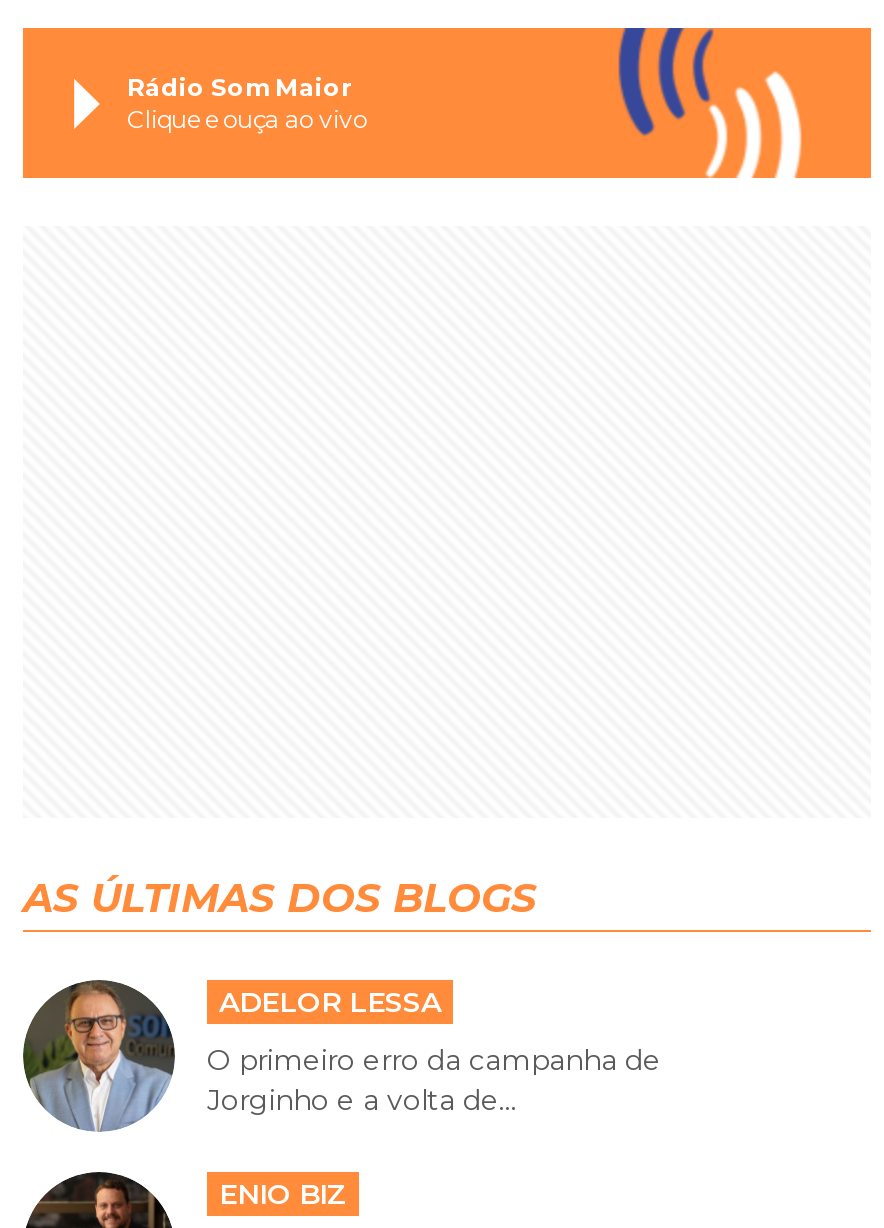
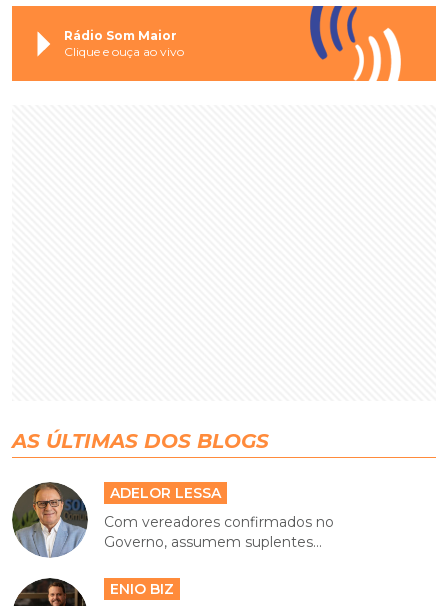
[207,1043,661,1119] O primeiro erro da campanha de | Jorginho e a volta de... -> [104,513,334,551] Com vereadores confirmados no | Governo, assumem suplentes...

